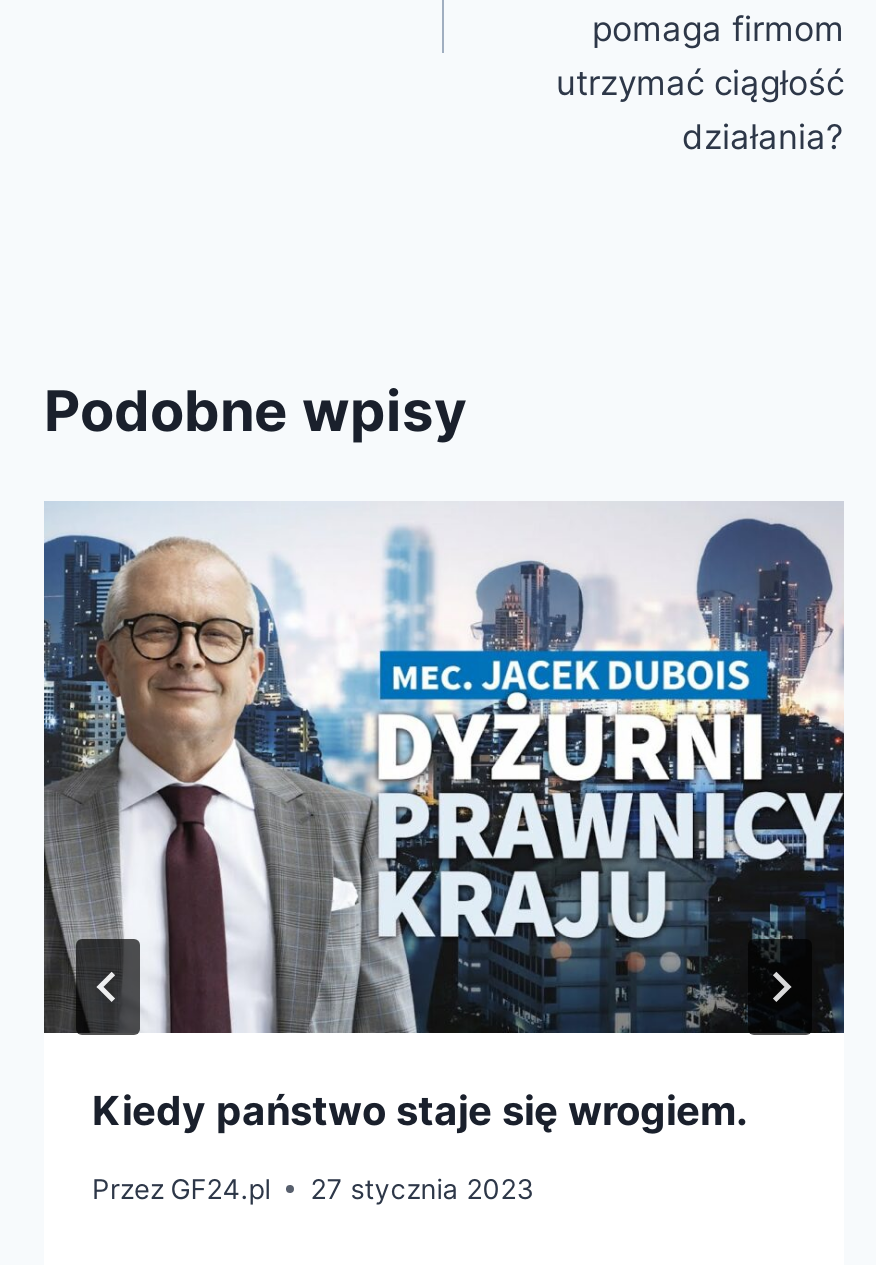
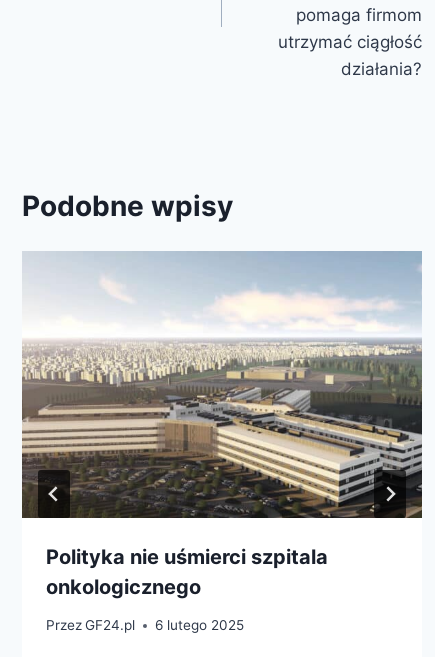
[42,503,844,1136] [image] | Kiedy państwo staje się wrogiem. -> [22,251,422,598] [image] | Polityka nie uśmierci szpitala | onkologicznego
[92,1173,534,1205] Przez GF24.pl 27 stycznia 2023 -> [46,617,244,633] Przez GF24.pl 6 lutego 2025

